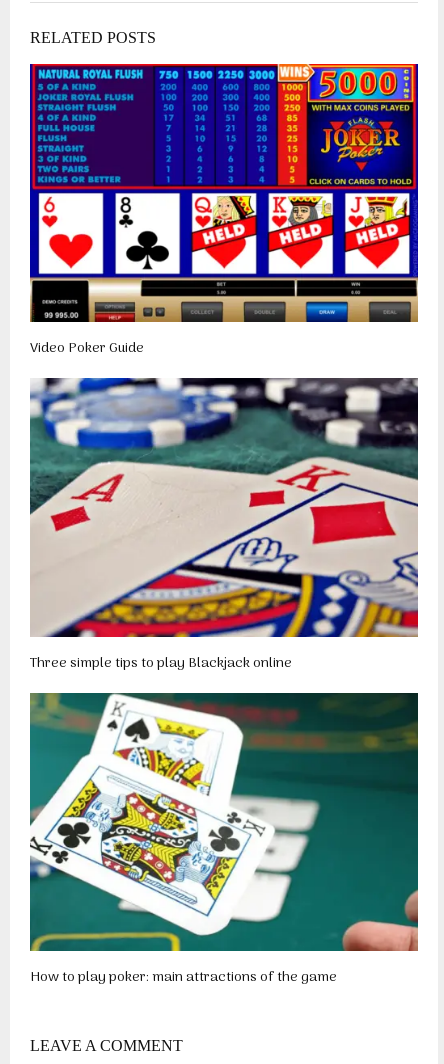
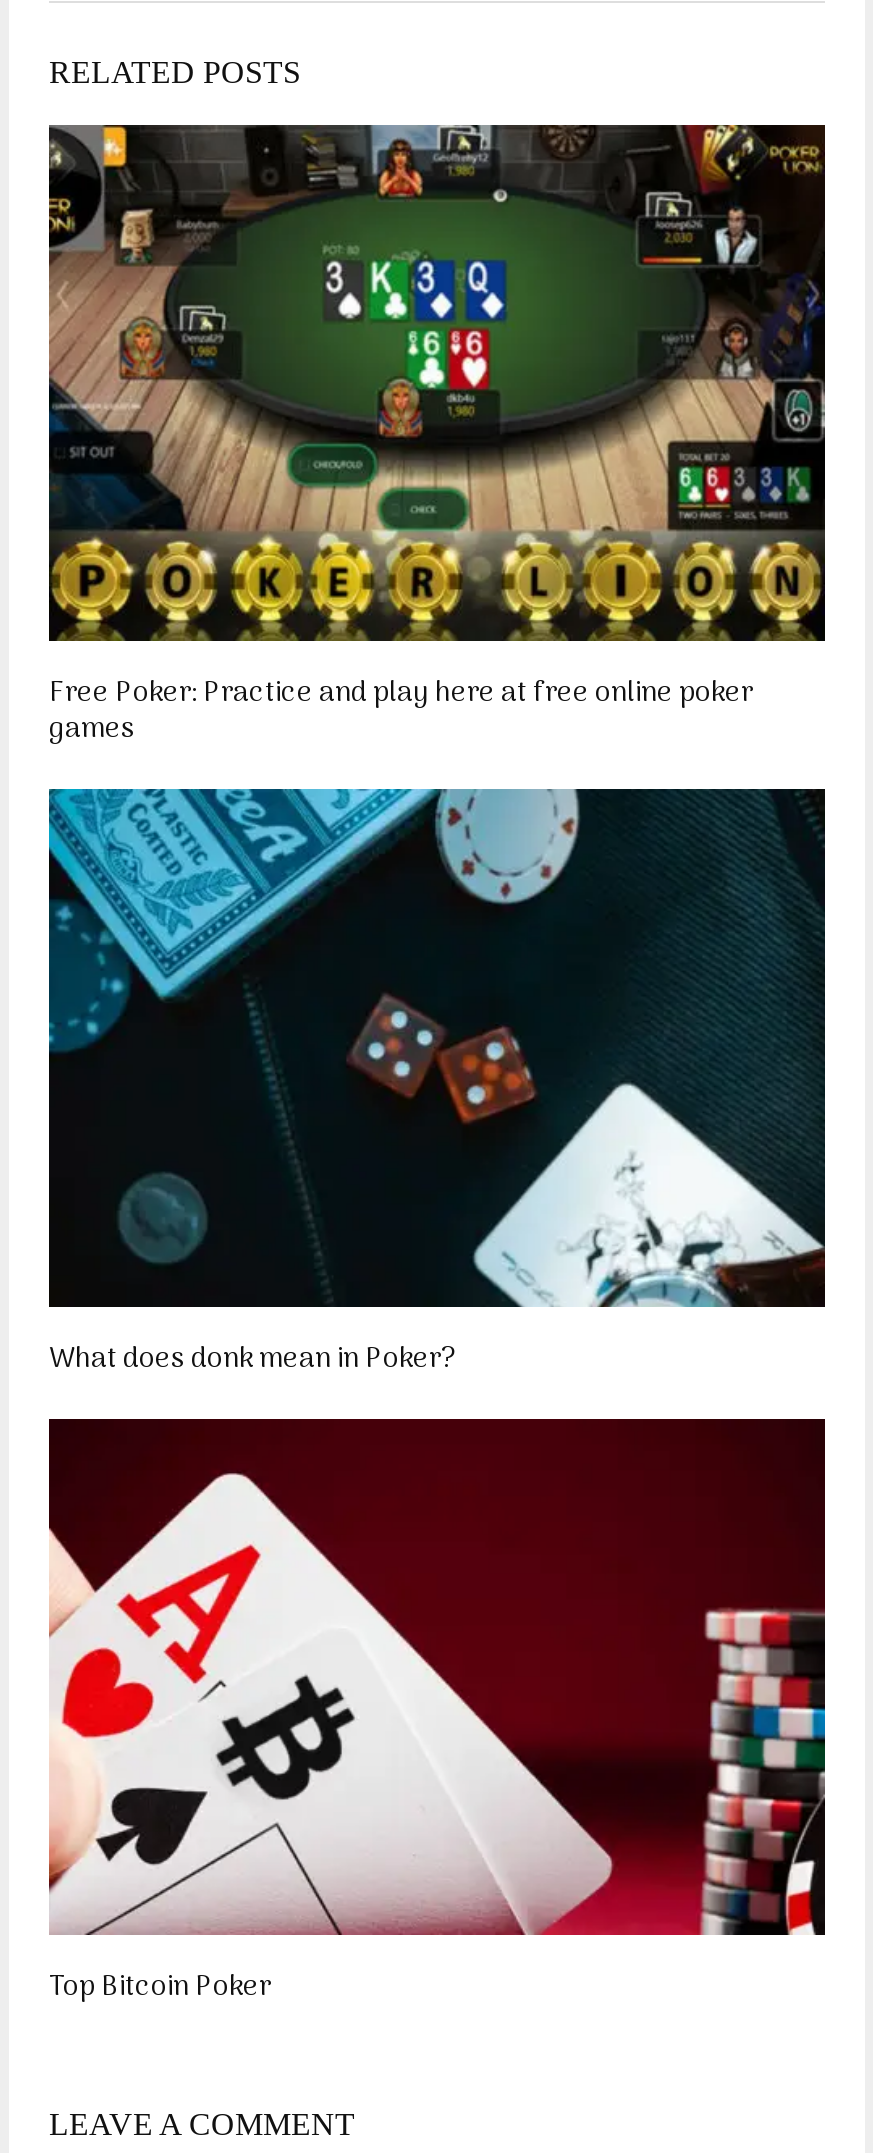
[29,63,419,360] [image] | Video Poker Guide -> [47,123,827,753] [image] | Free Poker: Practice and play here at free online poker | games
[29,377,419,675] [image] | Three simple tips to play Blackjack online -> [47,787,827,1383] [image] | What does donk mean in Poker?
[29,693,419,989] [image] | How to play poker: main attractions of the game -> [47,1417,827,2012] [image] | Top Bitcoin Poker

